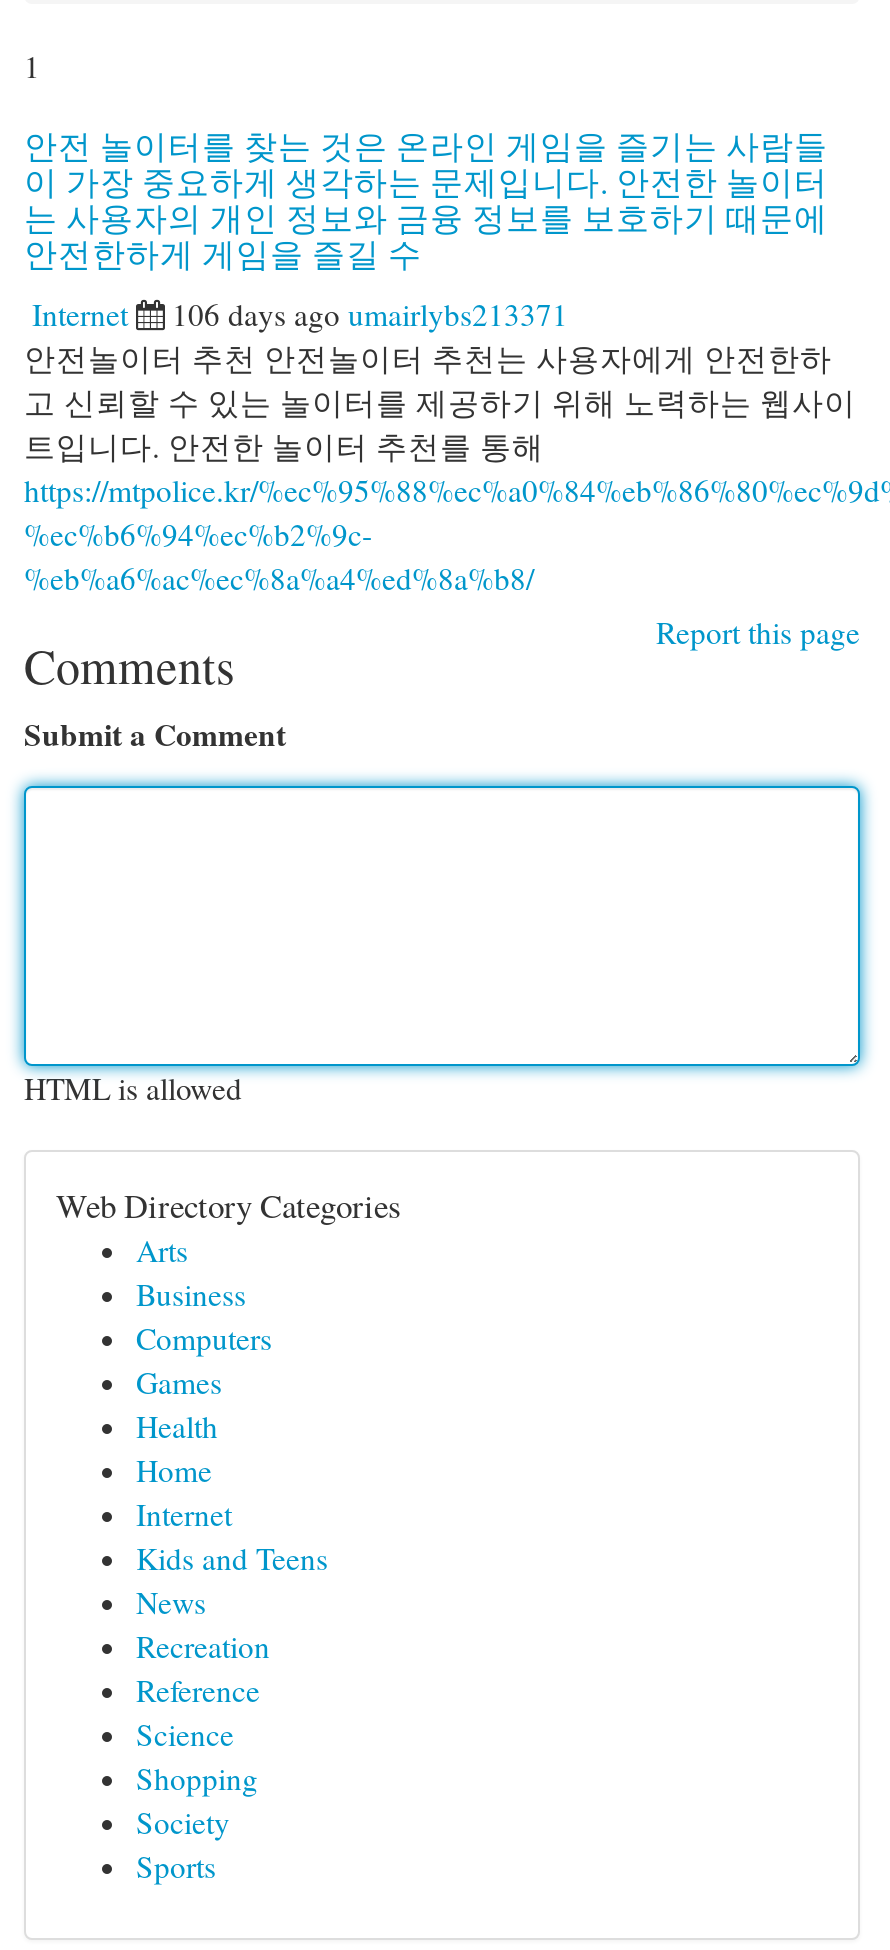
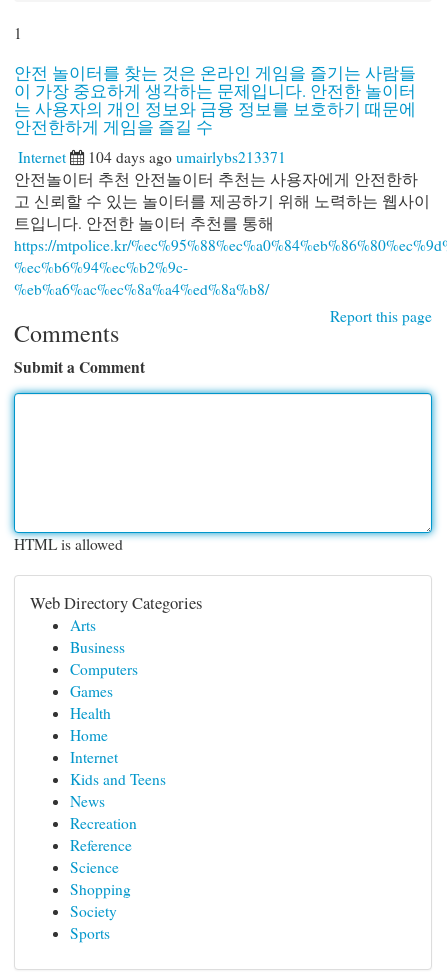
[172,294,568,334] 106 days ago umairlybs213371 -> [88,147,286,167] 104 days ago umairlybs213371

